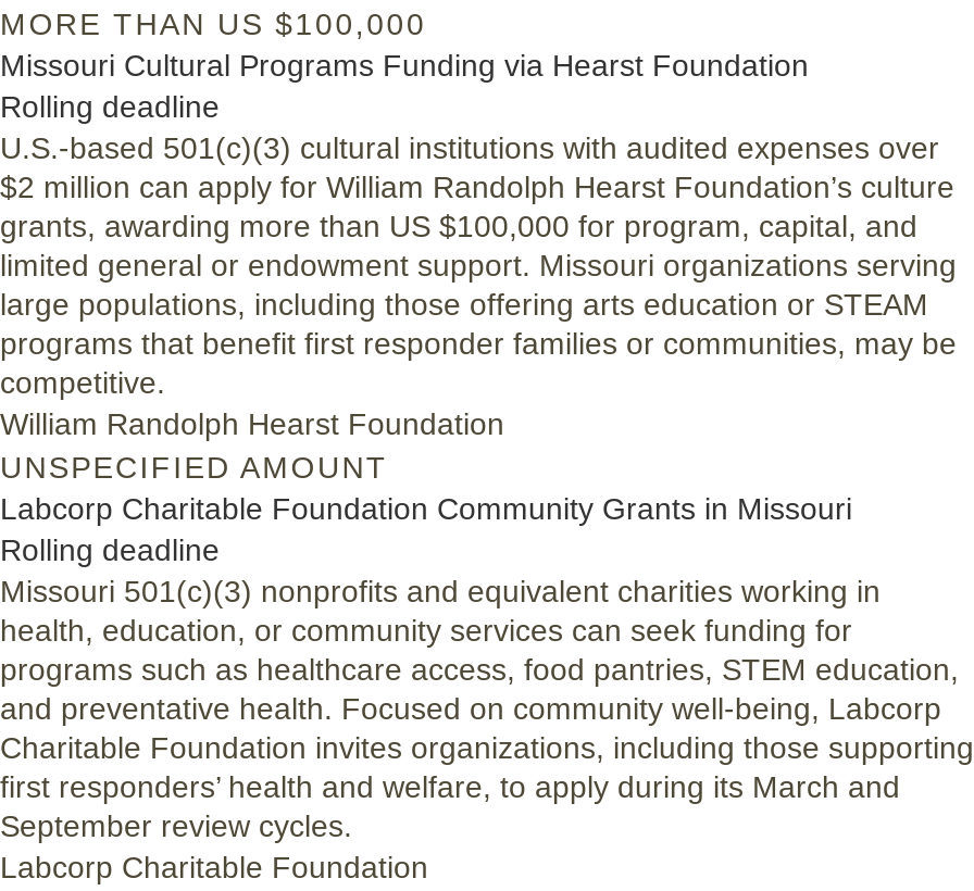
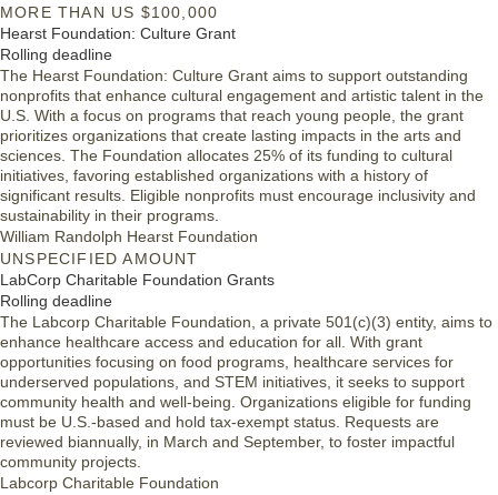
[0,48,809,83] Missouri Cultural Programs Funding via Hearst Foundation -> [0,24,236,42] Hearst Foundation: Culture Grant
[0,130,957,400] U.S.-based 501(c)(3) cultural institutions with audited expenses over | $2 million can apply for William Randolph Hearst Foundation’s culture | grants, awarding more than US $100,000 for program, capital, and | limited general or endowment support. Missouri organizations serving | large populations, including those offering arts education or STEAM | programs that benefit first responder families or communities, may be | competitive. -> [0,67,484,224] The Hearst Foundation: Culture Grant aims to support outstanding | nonprofits that enhance cultural engagement and artistic talent in the | U.S. With a focus on programs that reach young people, the grant | prioritizes organizations that create lasting impacts in the arts and | sciences. The Foundation allocates 25% of its funding to cultural | initiatives, favoring established organizations with a history of | significant results. Eligible nonprofits must encourage inclusivity and | sustainability in their programs.
[0,491,852,526] Labcorp Charitable Foundation Community Grants in Missouri -> [0,271,275,289] LabCorp Charitable Foundation Grants
[0,574,974,843] Missouri 501(c)(3) nonprofits and equivalent charities working in | health, education, or community services can seek funding for | programs such as healthcare access, food pantries, STEM education, | and preventative health. Focused on community well-being, Labcorp | Charitable Foundation invites organizations, including those supporting | first responders’ health and welfare, to apply during its March and | September review cycles. -> [0,313,492,471] The Labcorp Charitable Foundation, a private 501(c)(3) entity, aims to | enhance healthcare access and education for all. With grant | opportunities focusing on food programs, healthcare services for | underserved populations, and STEM initiatives, it seeks to support | community health and well-being. Organizations eligible for funding | must be U.S.-based and hold tax-exempt status. Requests are | reviewed biannually, in March and September, to foster impactful | community projects.

